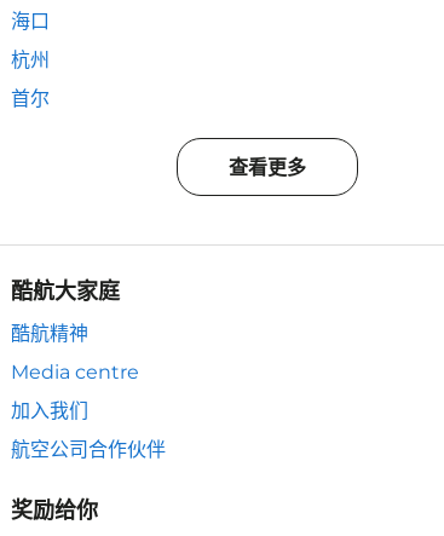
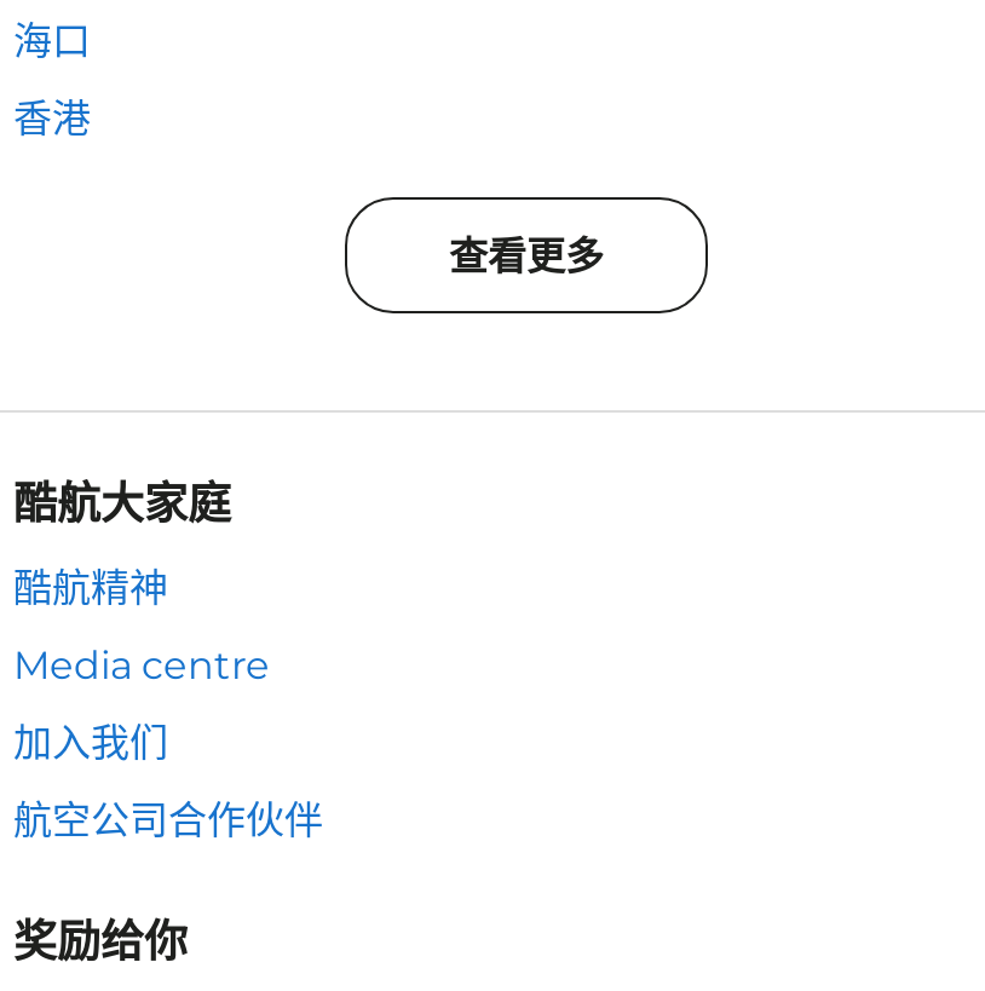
[11,48,50,110] 杭州 | 首尔 -> [13,96,91,142] 香港

